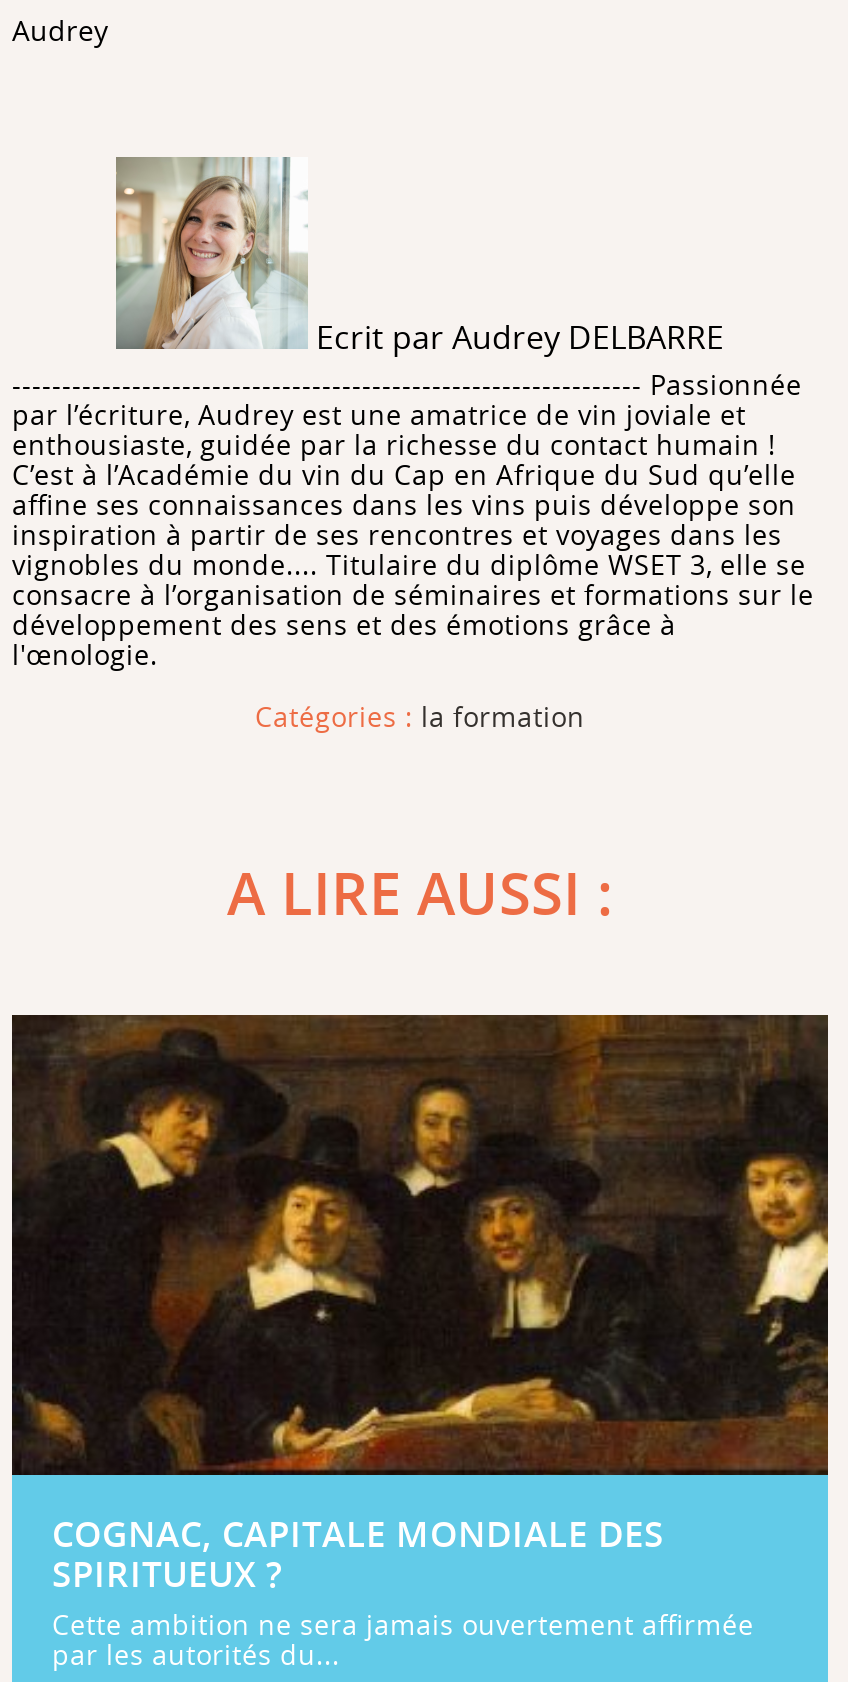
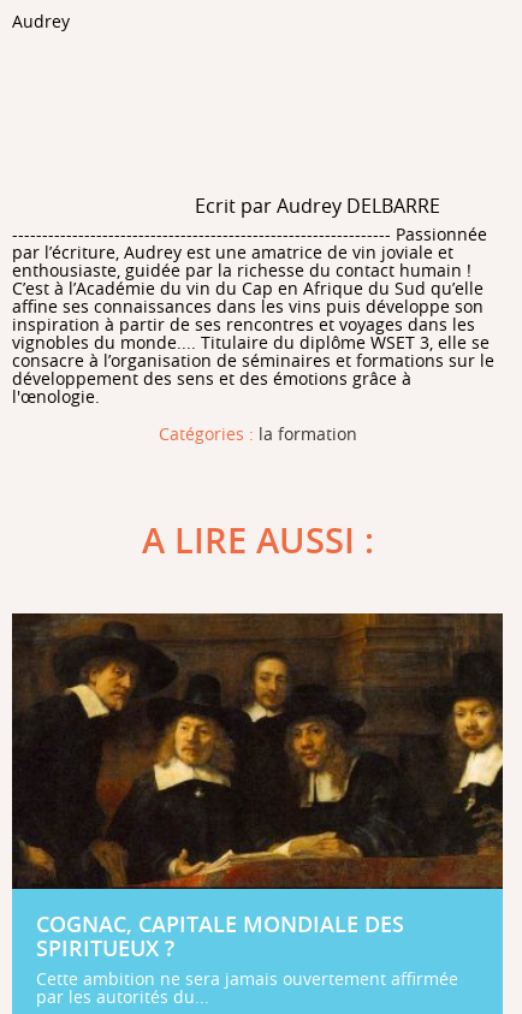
[114,156,308,352] [image] -> none

